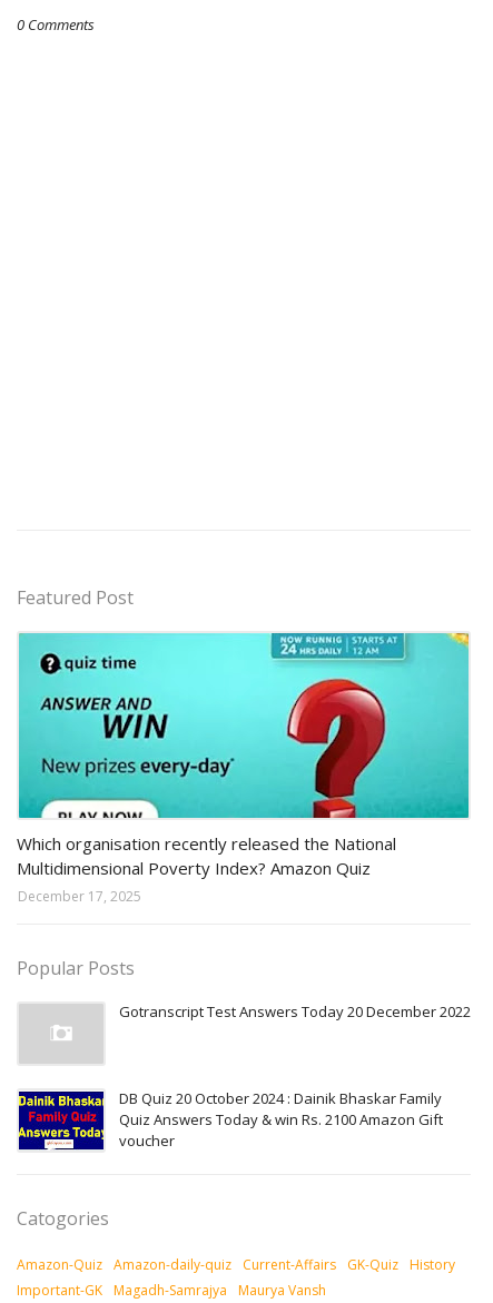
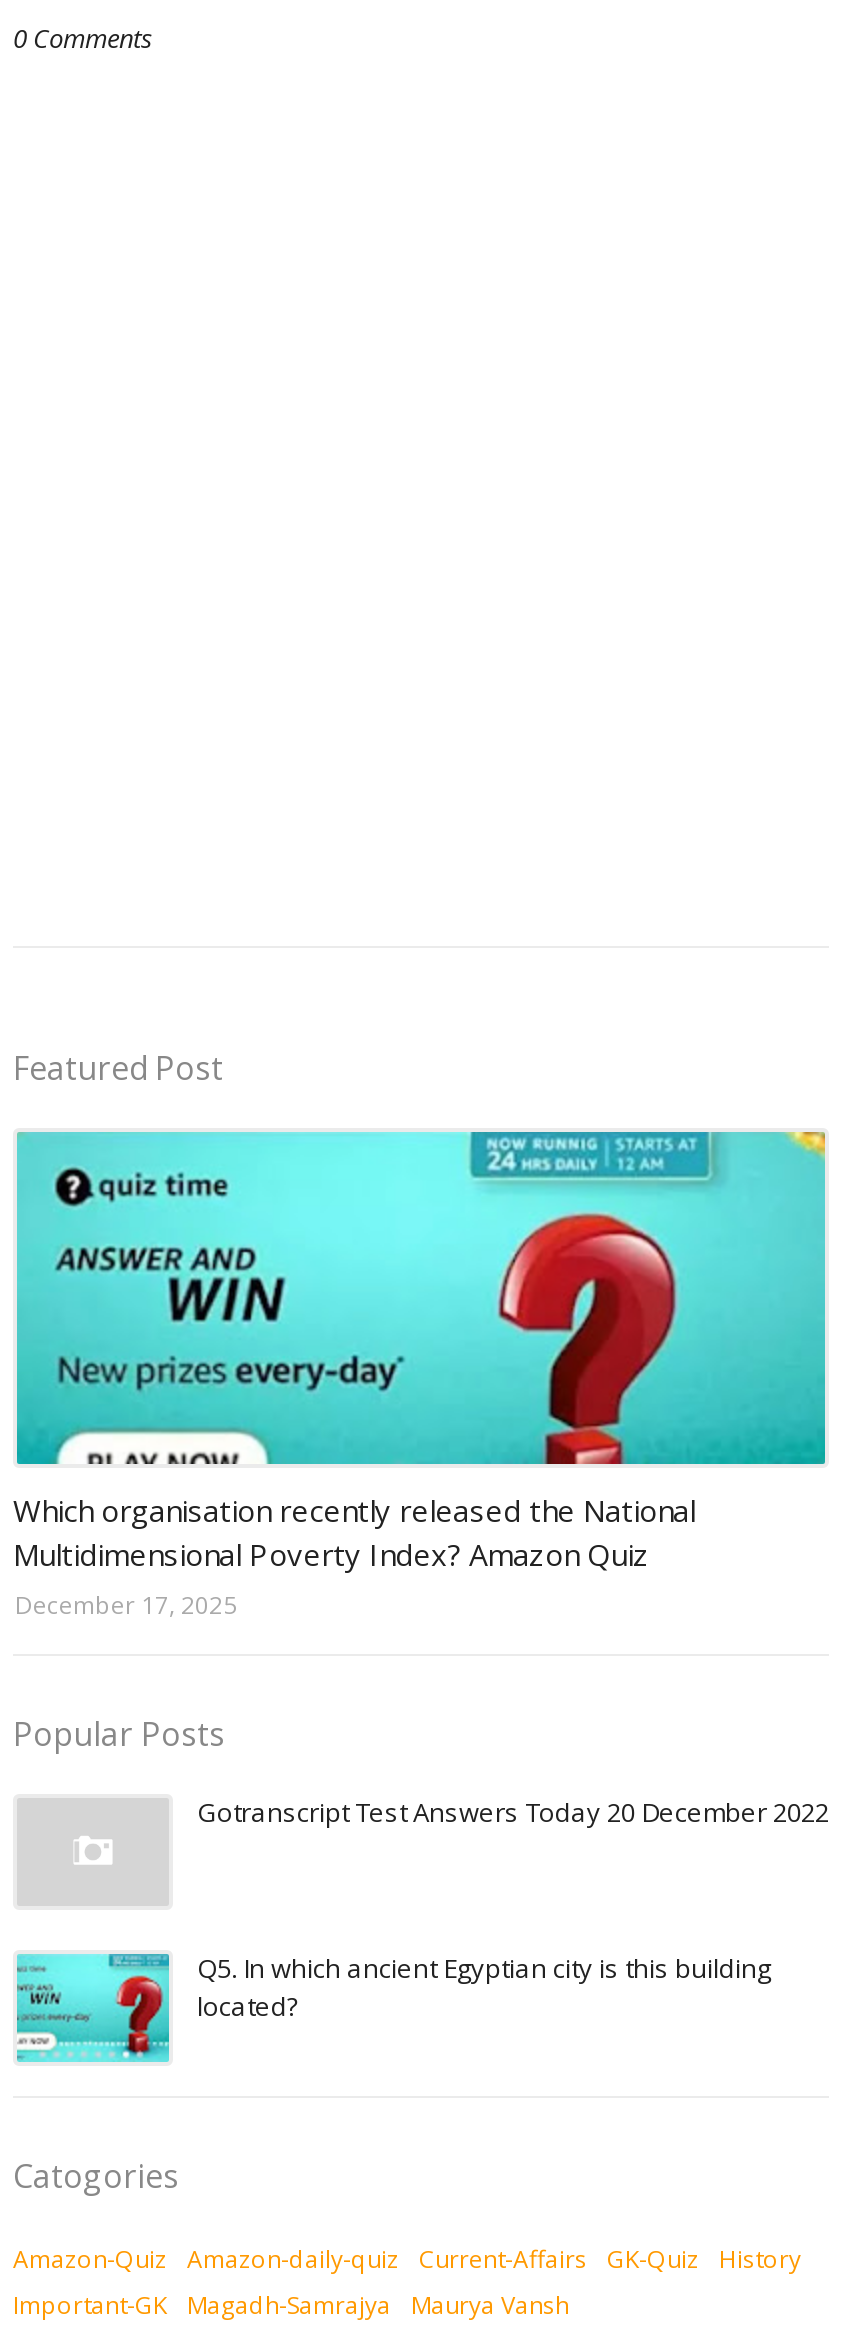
[18,1088,443,1151] [image] | DB Quiz 20 October 2024 : Dainik Bhaskar Family | Quiz Answers Today & win Rs. 2100 Amazon Gift | voucher -> [15,1950,771,2064] [image] | Q5. In which ancient Egyptian city is this building | located?

